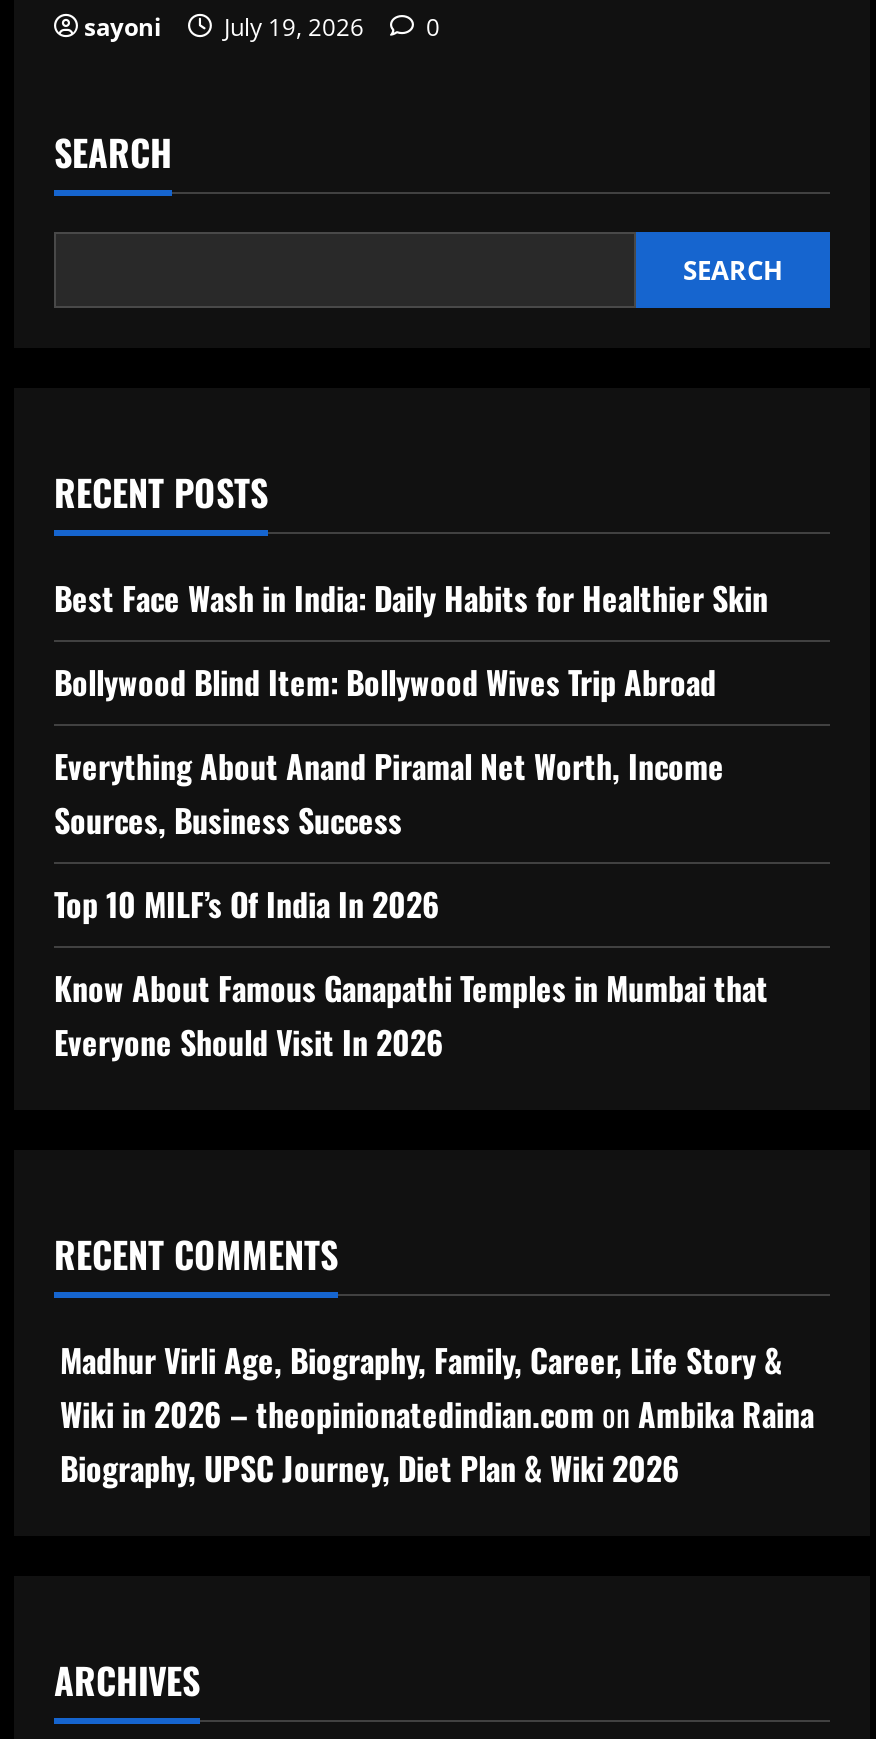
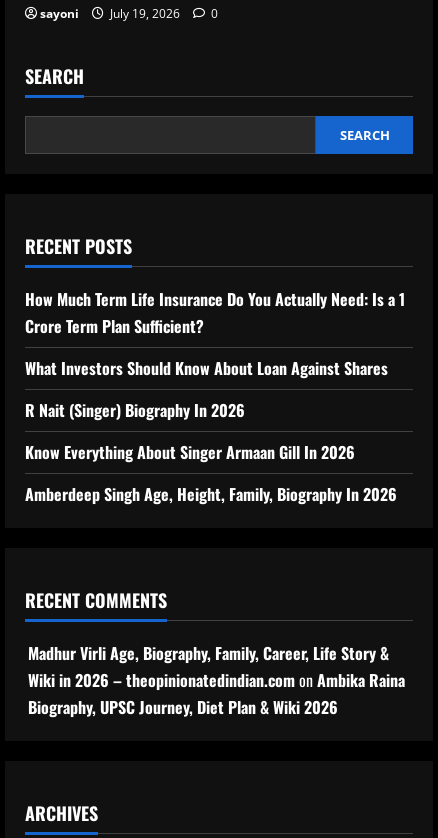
[54,574,768,622] Best Face Wash in India: Daily Habits for Healthier Skin -> [25,287,405,338] How Much Term Life Insurance Do You Actually Need: Is a 1 | Crore Term Plan Sufficient?
[54,658,716,706] Bollywood Blind Item: Bollywood Wives Trip Abroad -> [25,356,388,380] What Investors Should Know About Loan Against Shares
[54,742,724,844] Everything About Anand Piramal Net Worth, Income | Sources, Business Success -> [25,398,245,422] R Nait (Singer) Biography In 2026
[54,880,440,928] Top 10 MILF’s Of India In 2026 -> [25,440,355,464] Know Everything About Singer Armaan Gill In 2026
[54,964,768,1066] Know About Famous Ganapathi Temples in Mumbai that | Everyone Should Visit In 2026 -> [25,482,397,506] Amberdeep Singh Age, Height, Family, Biography In 2026

